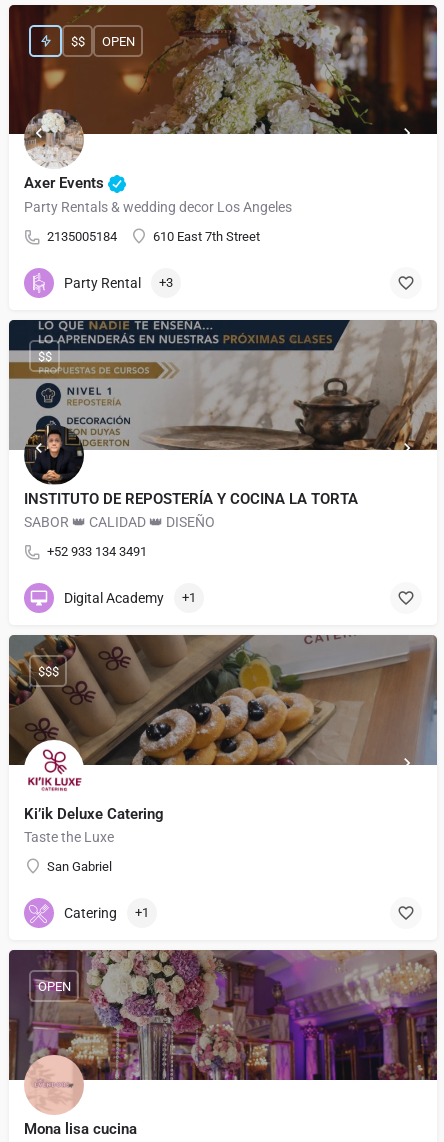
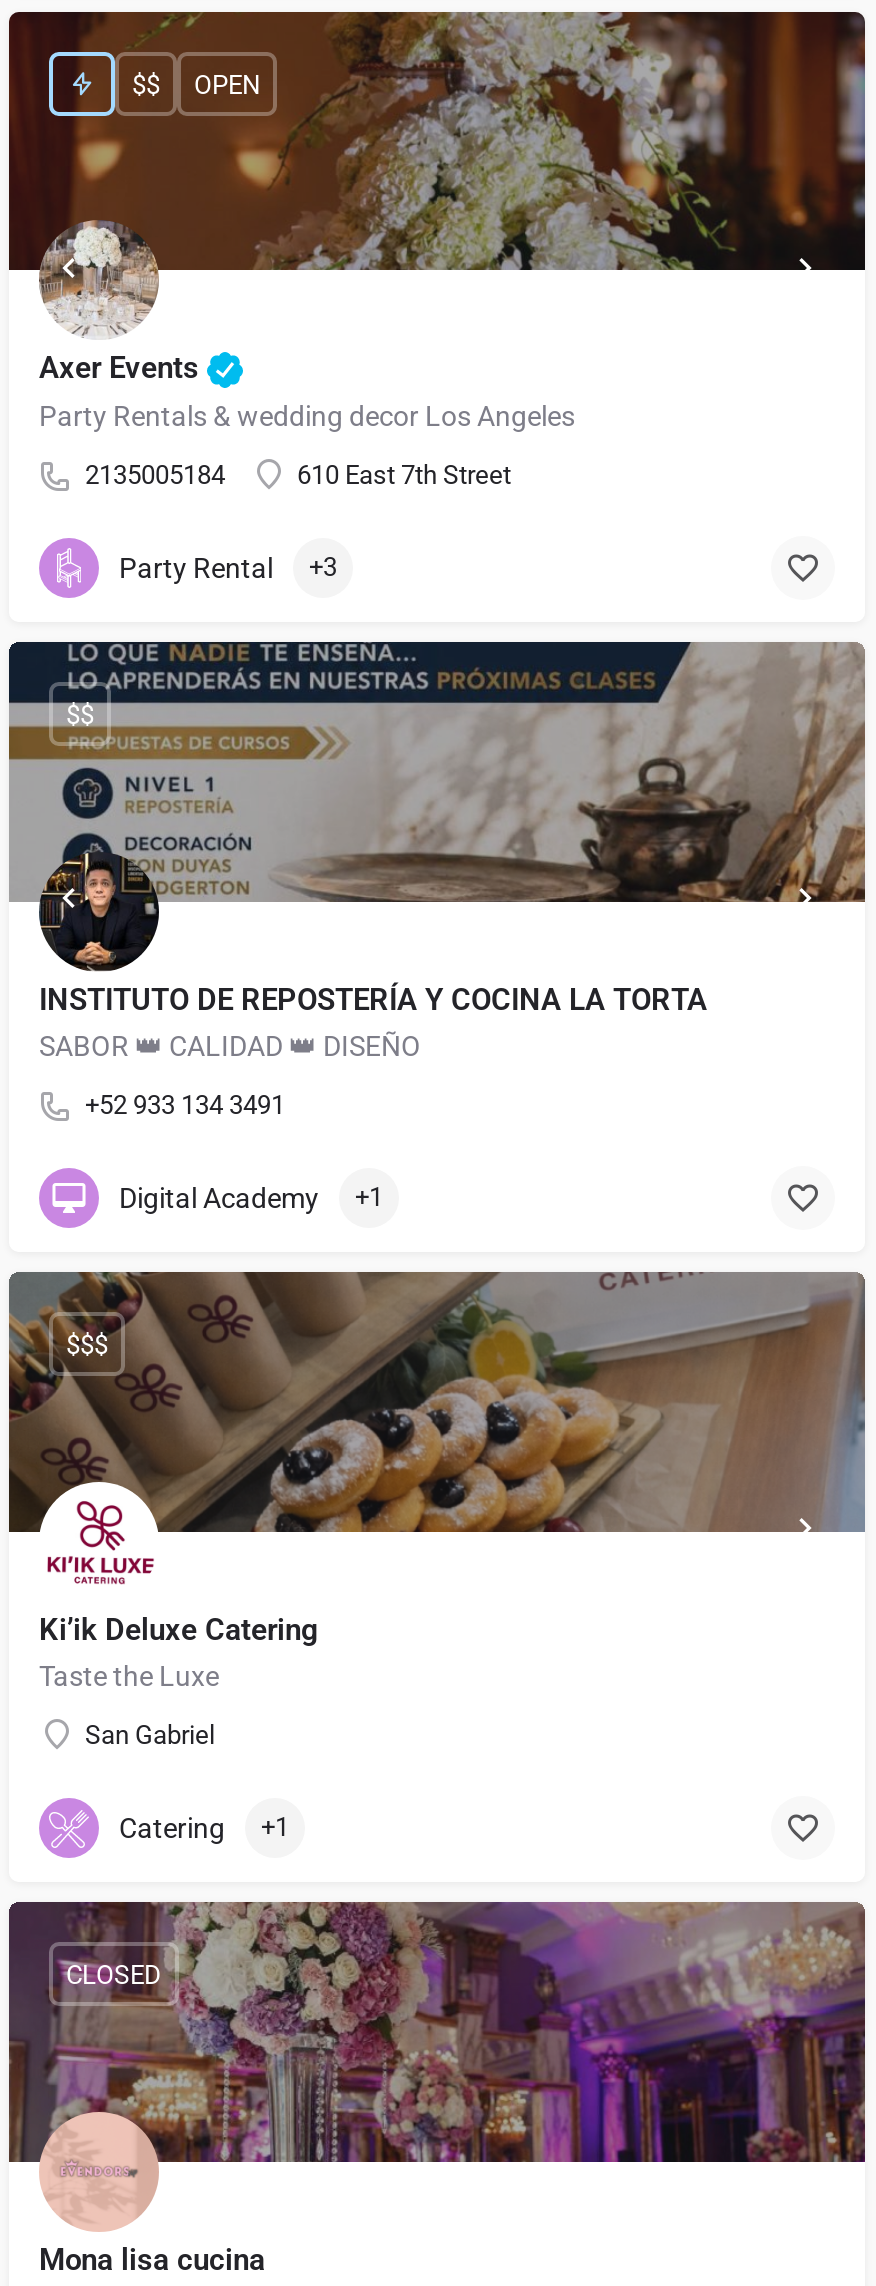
[37,979,70,994] OPEN -> [66,1960,162,1990] CLOSED

